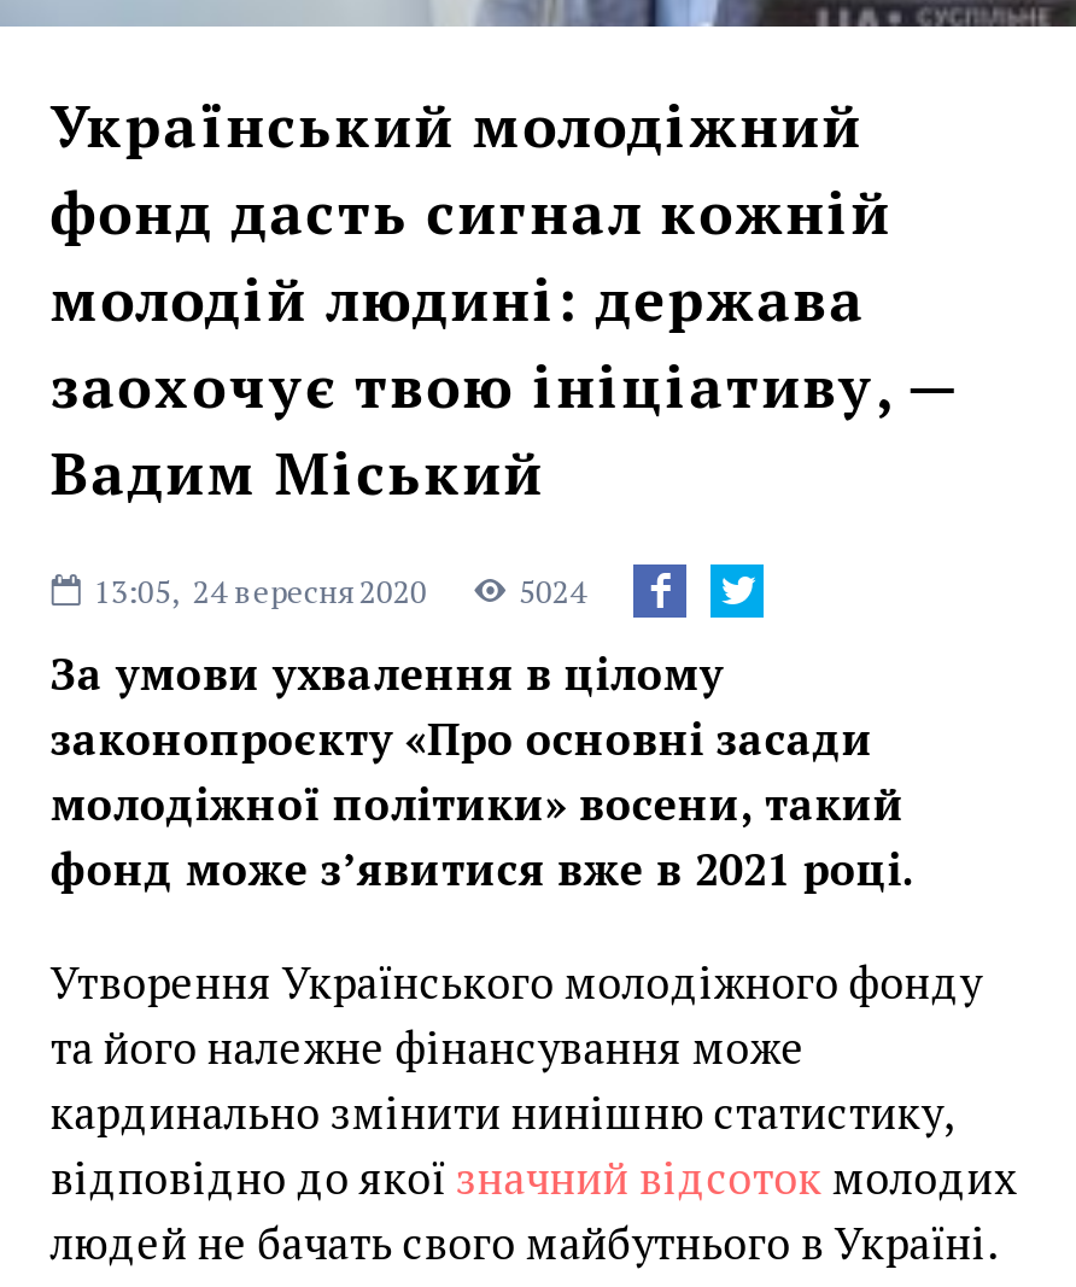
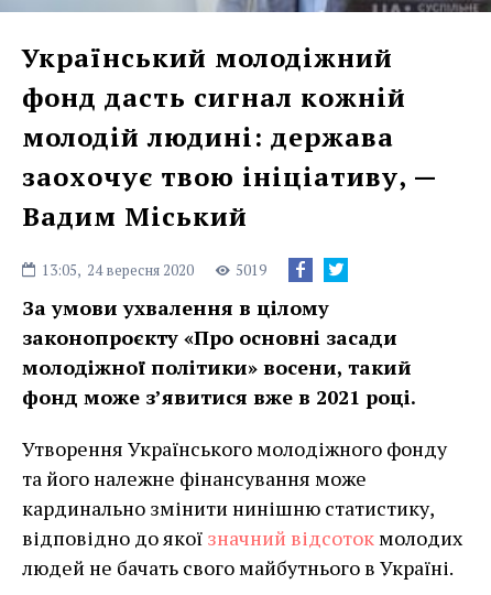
[518,568,586,612] 5024 -> [236,259,267,279] 5019

